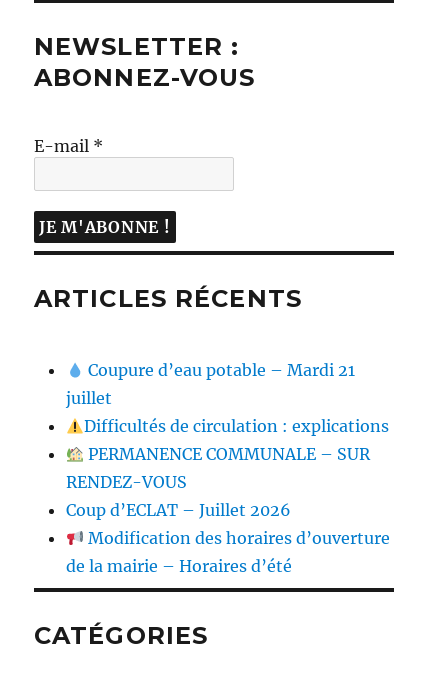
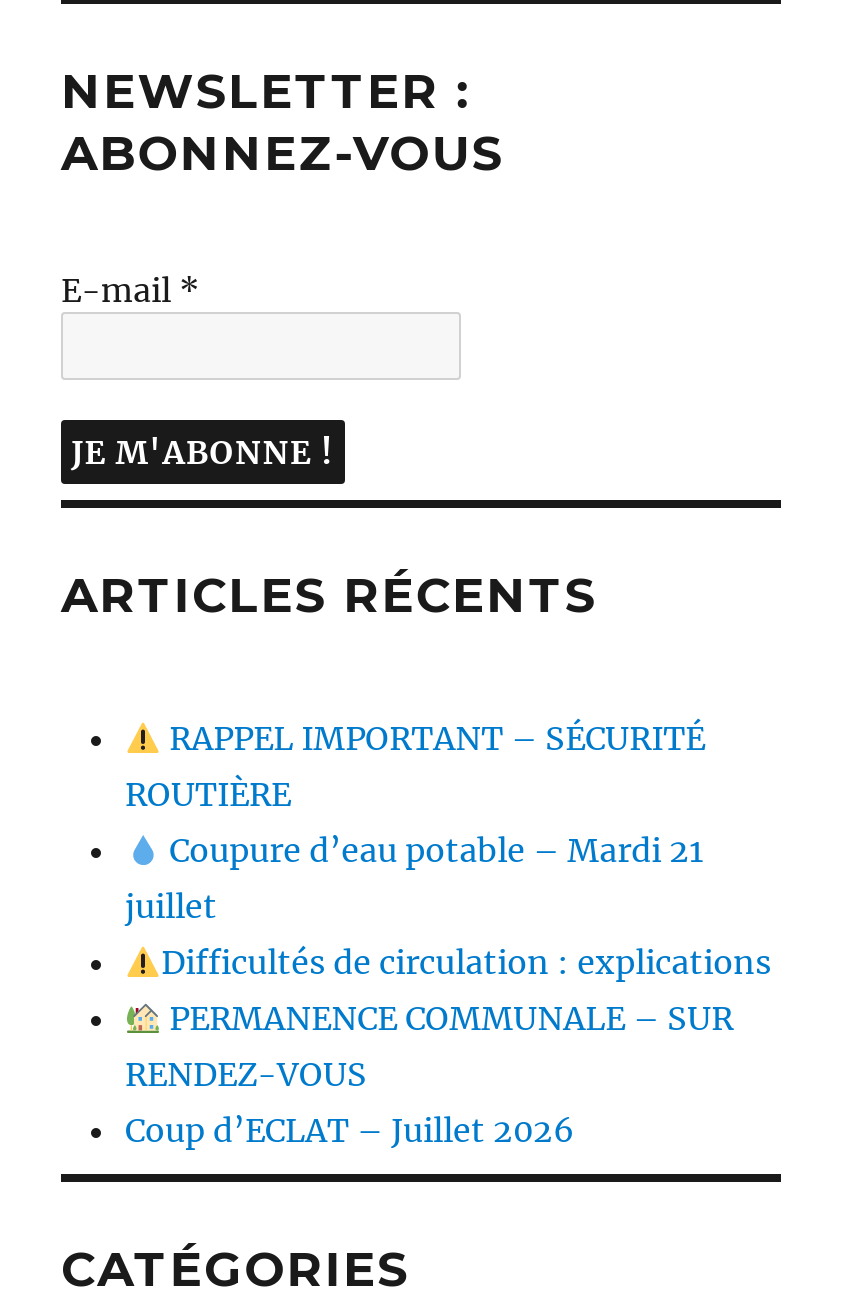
none -> [125,719,705,815] RAPPEL IMPORTANT – SÉCURITÉ | ROUTIÈRE
moved [66,360,389,520] -> [125,831,771,1151]: Coupure d’eau potable – Mardi 21 | juillet | Difficultés de circulation : explications | PERMANENCE COMMUNALE – SUR | RENDEZ-VOUS | Coup d’ECLAT – Juillet 2026
[66,528,390,576] Modification des horaires d’ouverture | de la mairie – Horaires d’été -> none

